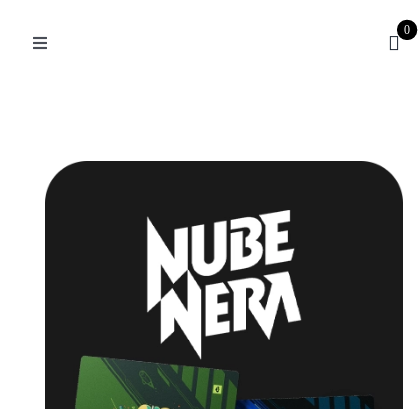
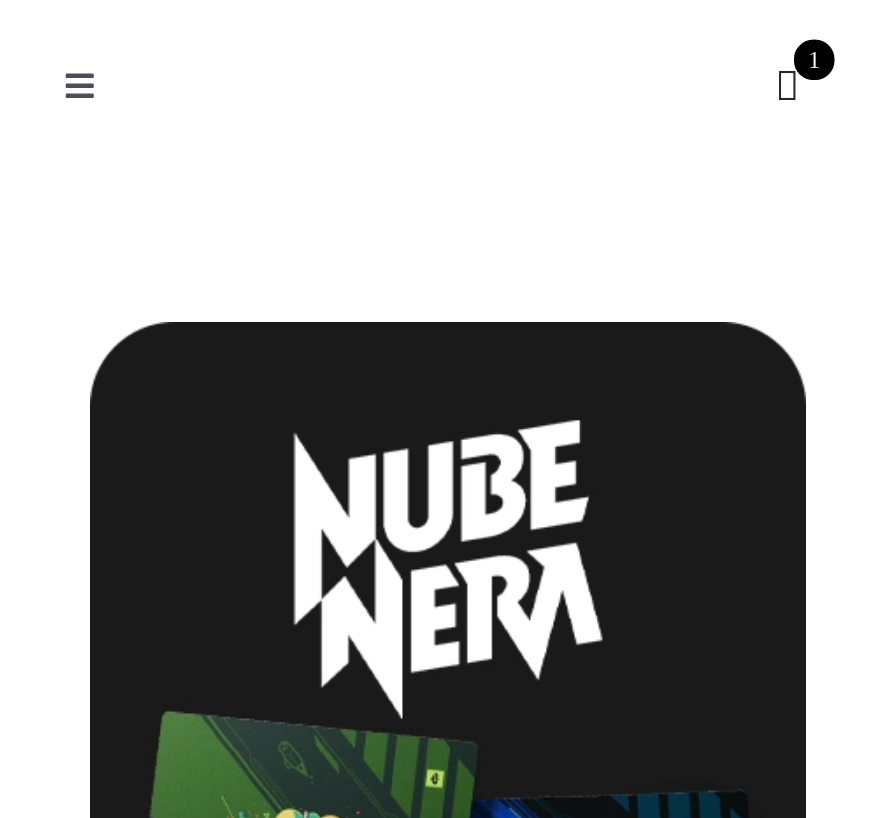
[404,23,410,35] 0 -> [808,46,821,71] 1

